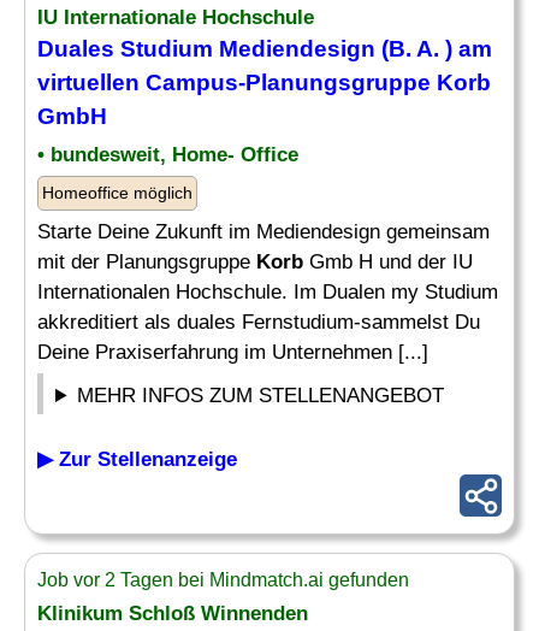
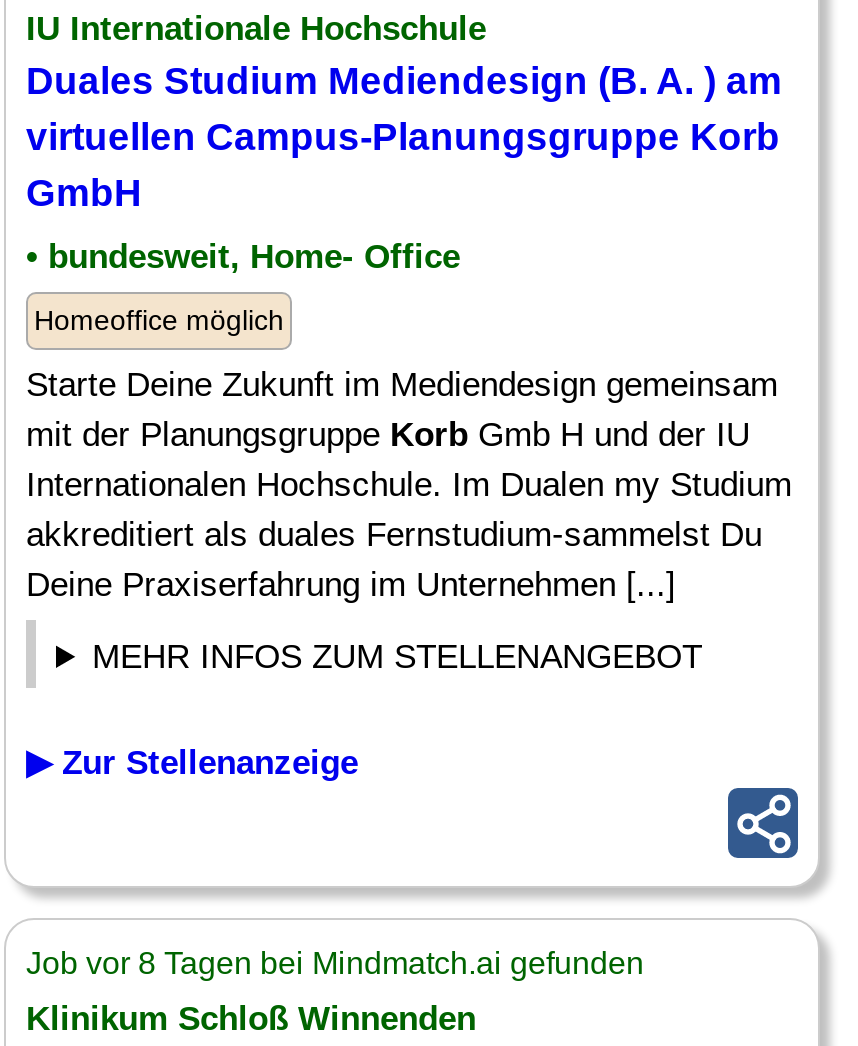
[37,570,409,590] Job vor 2 Tagen bei Mindmatch.ai gefunden -> [26,946,644,980] Job vor 8 Tagen bei Mindmatch.ai gefunden

